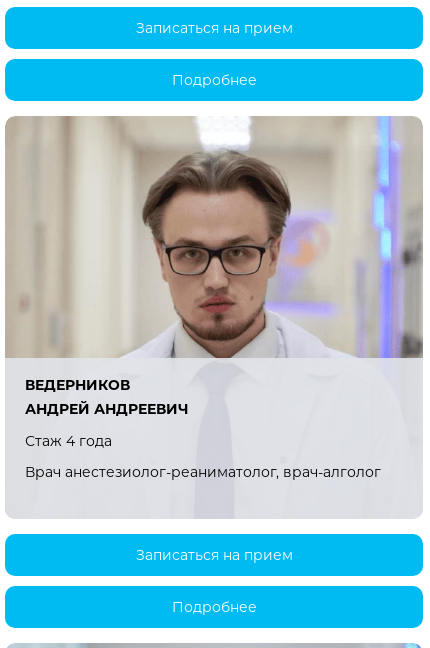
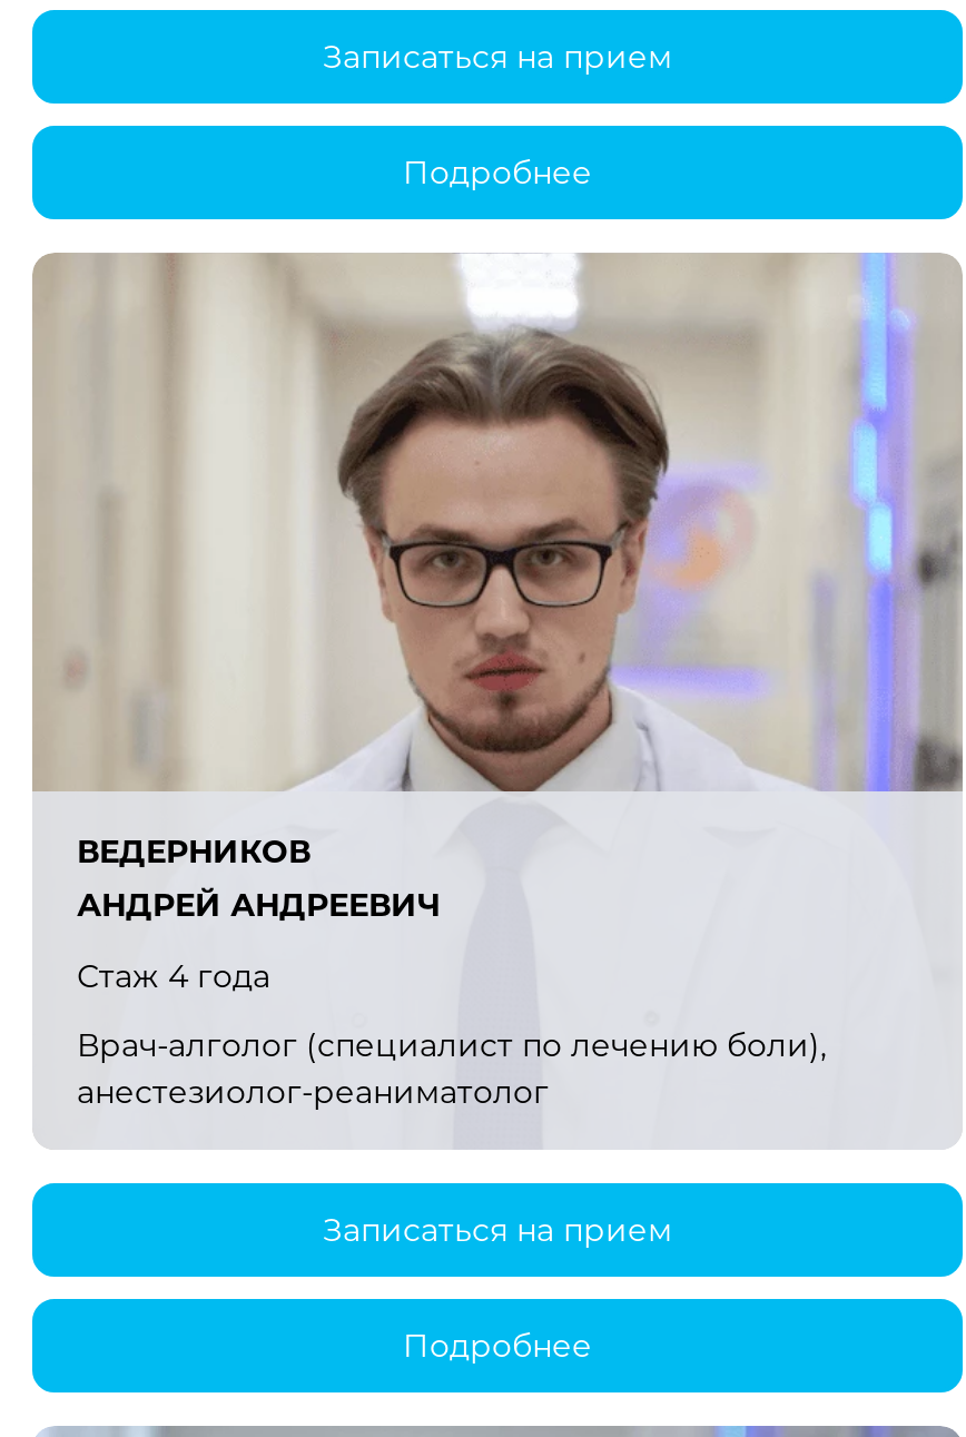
[25,463,381,481] Врач анестезиолог-реаниматолог, врач-алголог -> [77,1025,827,1112] Врач-алголог (специалист по лечению боли), | анестезиолог-реаниматолог

